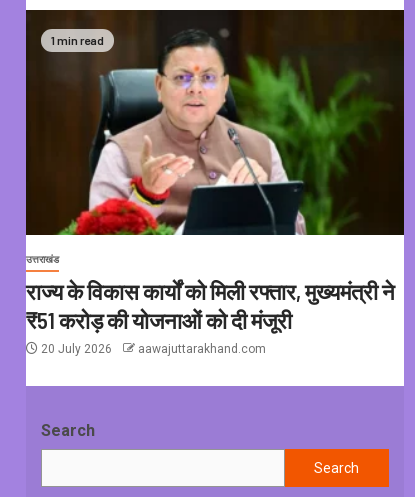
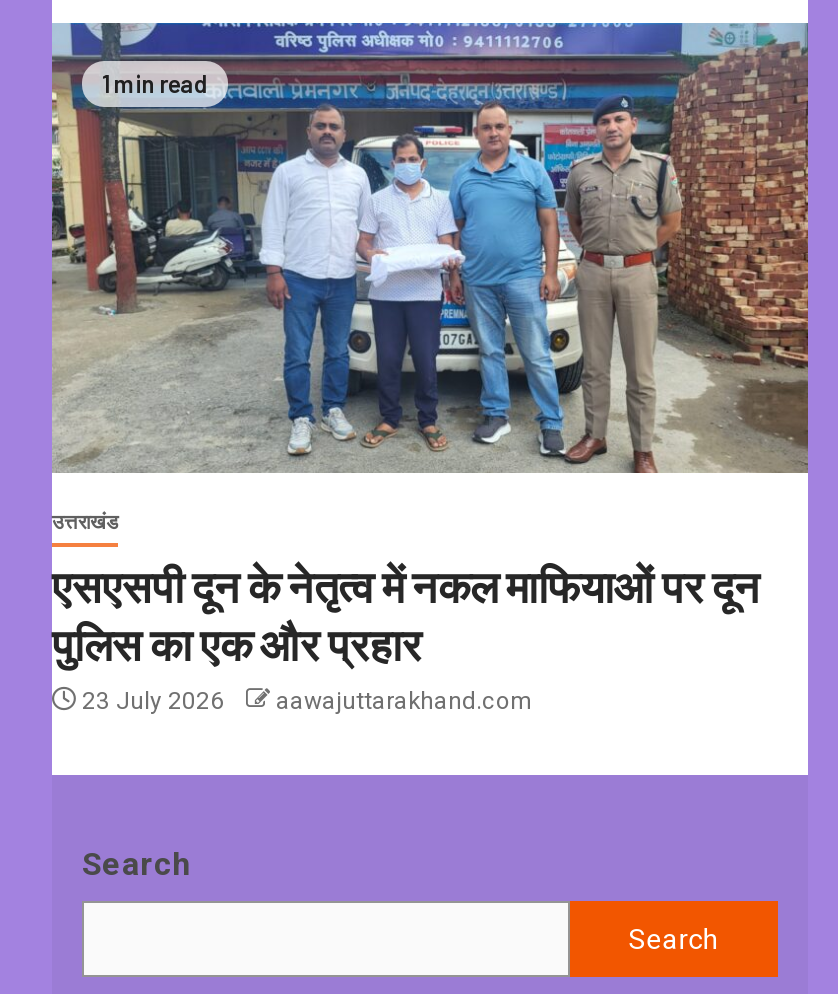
[25,9,405,236] [image] -> [50,20,810,474] [image]
[26,278,395,356] राज्य के विकास कार्यों को मिली रफ्तार, मुख्यमंत्री ने | ₹51 करोड़ की योजनाओं को दी मंजूरी | 20 July 2026 -> [52,558,760,714] एसएसपी दून के नेतृत्व में नकल माफियाओं पर दून | पुलिस का एक और प्रहार | 23 July 2026

